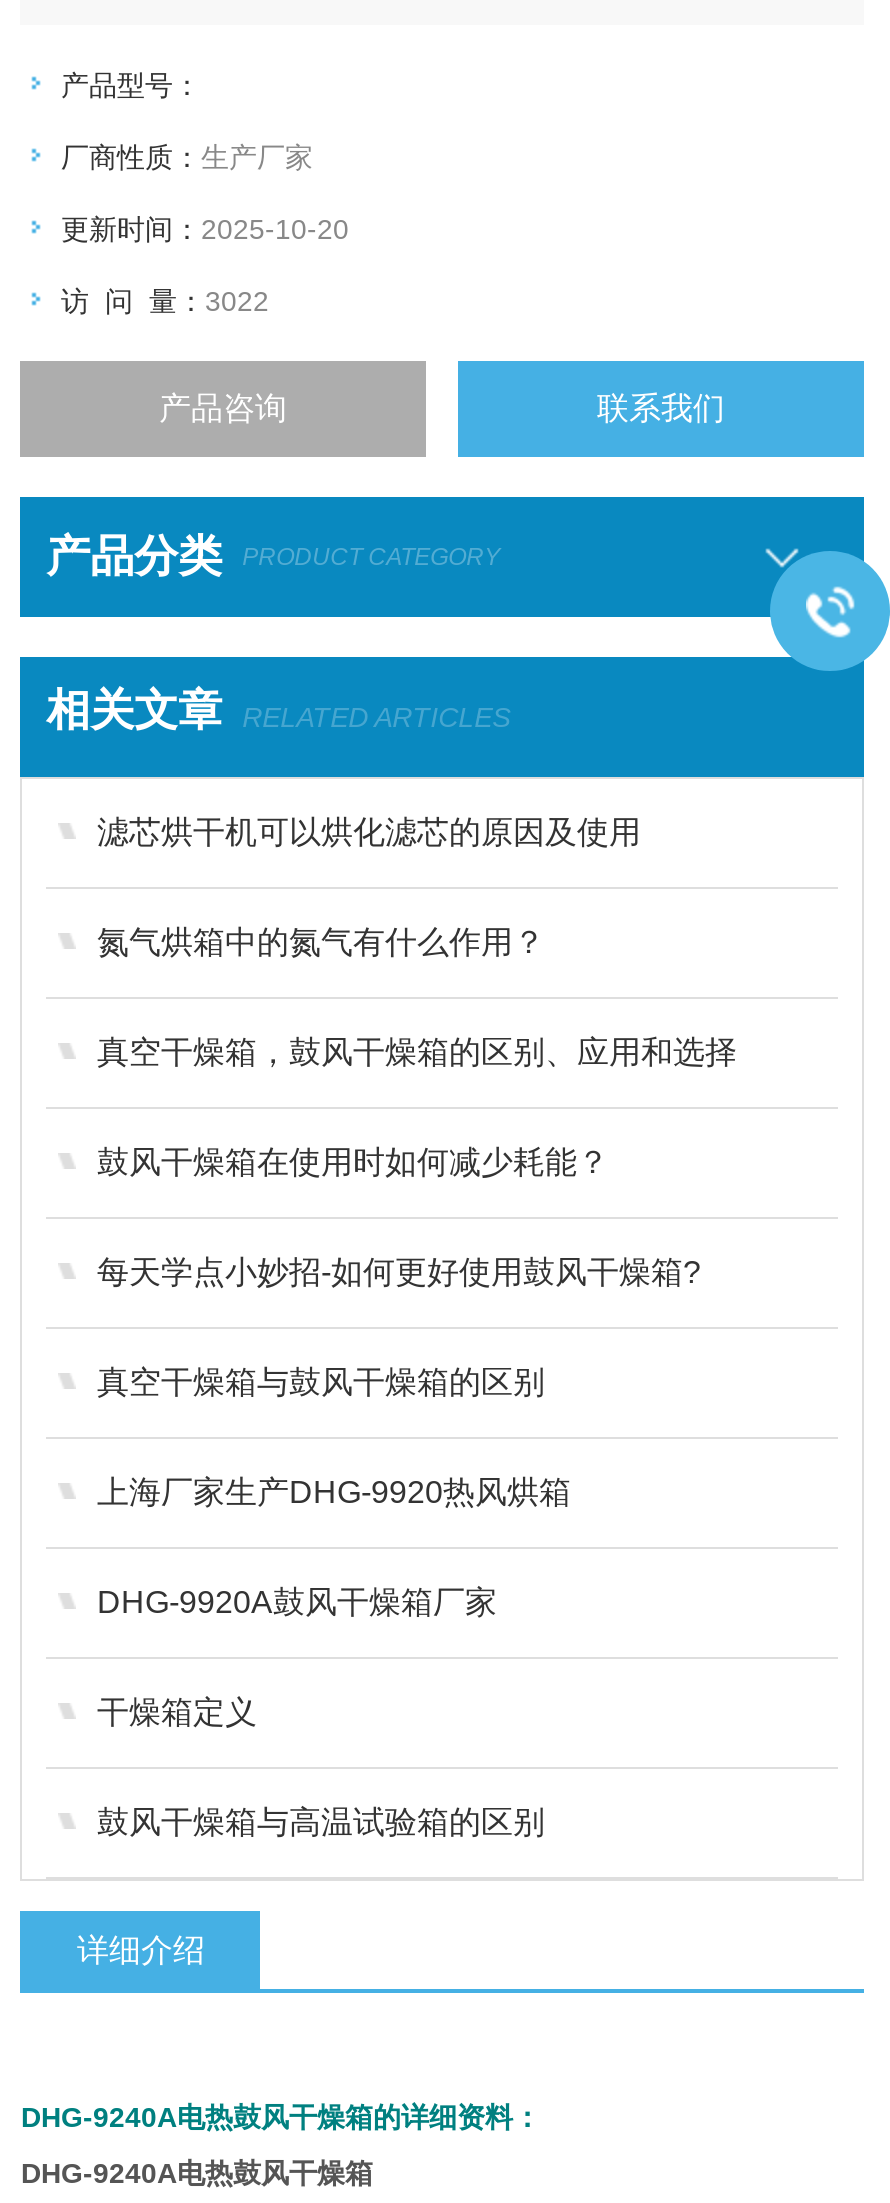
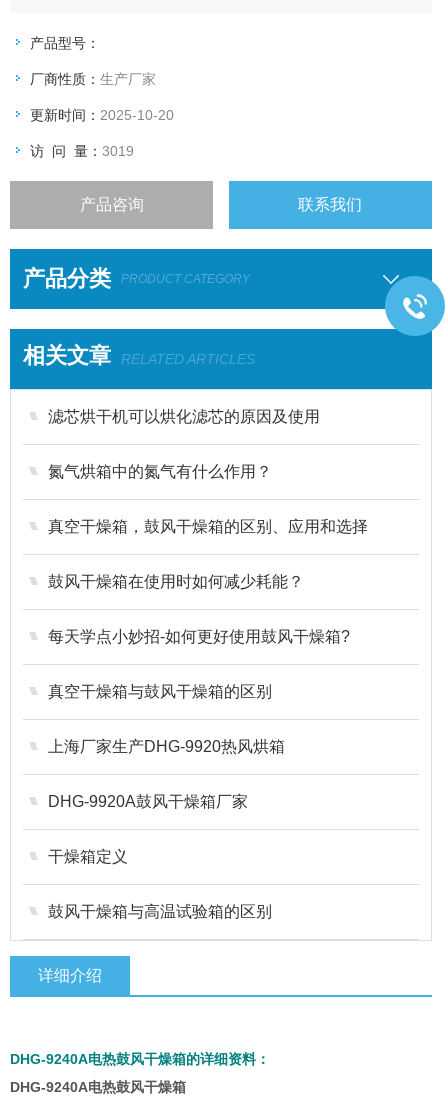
[61,285,269,317] 访 问 量：3022 -> [30,143,134,159] 访 问 量：3019

